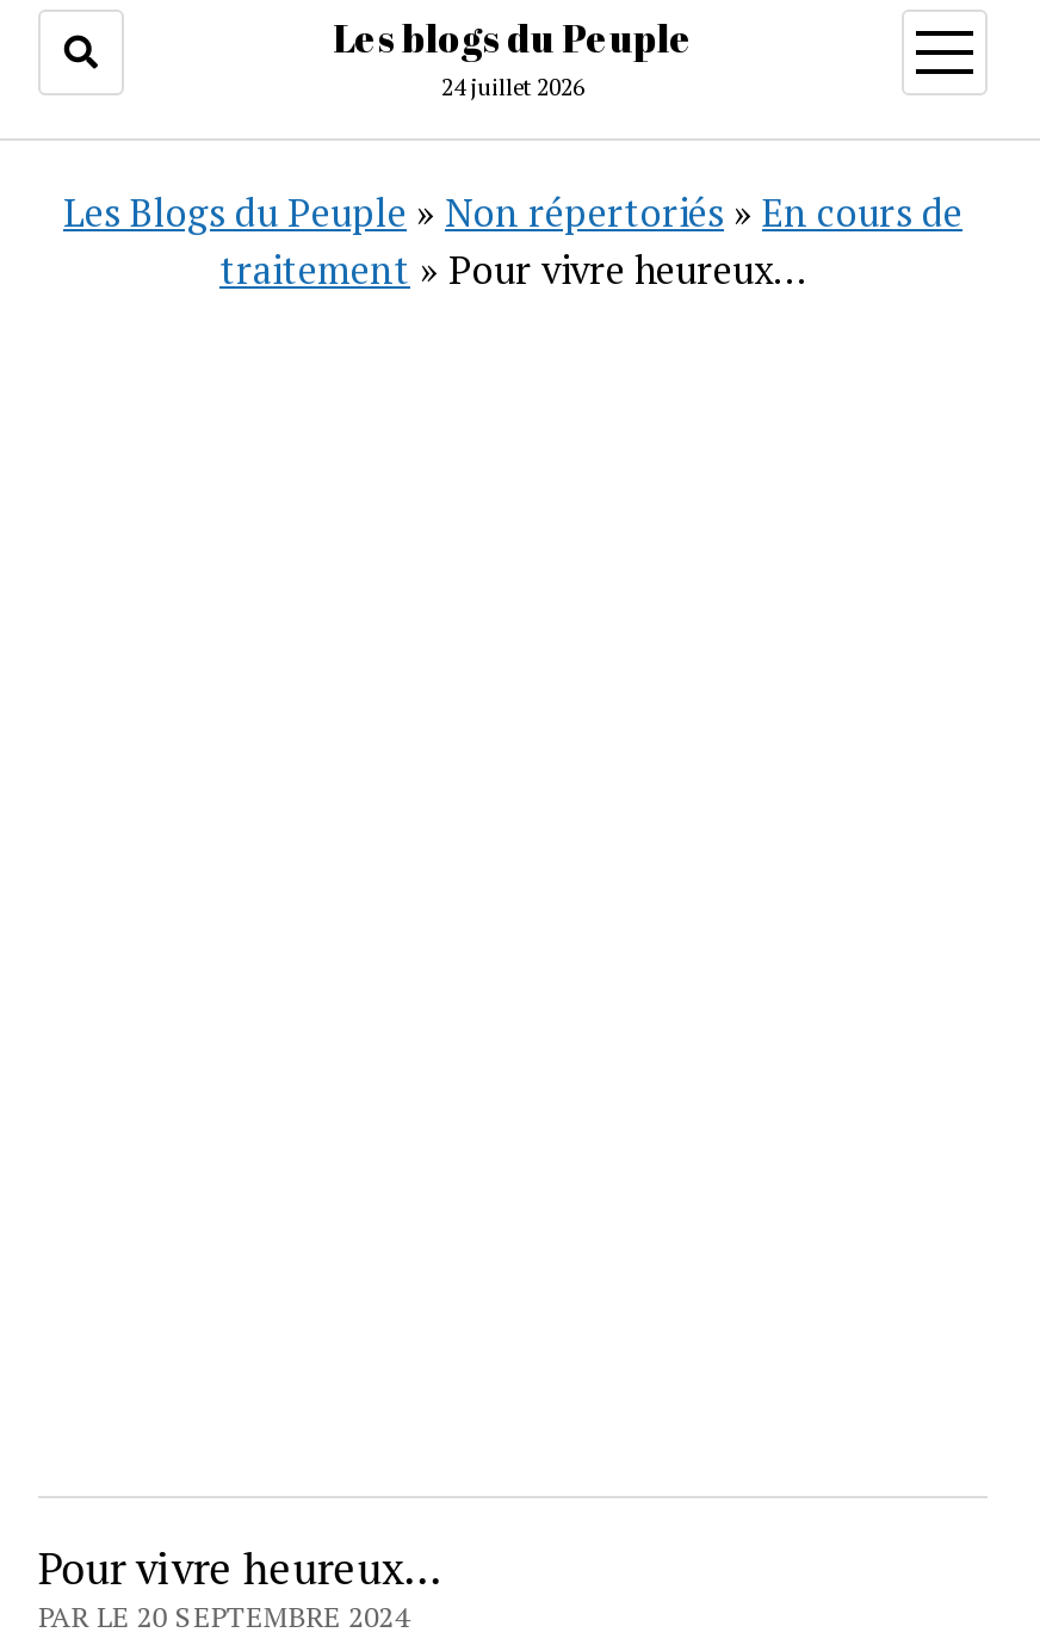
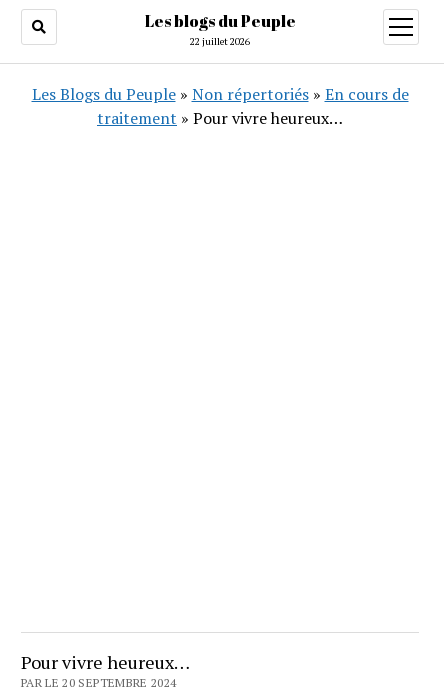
[441,72,584,103] 24 juillet 2026 -> [190,35,250,48] 22 juillet 2026

